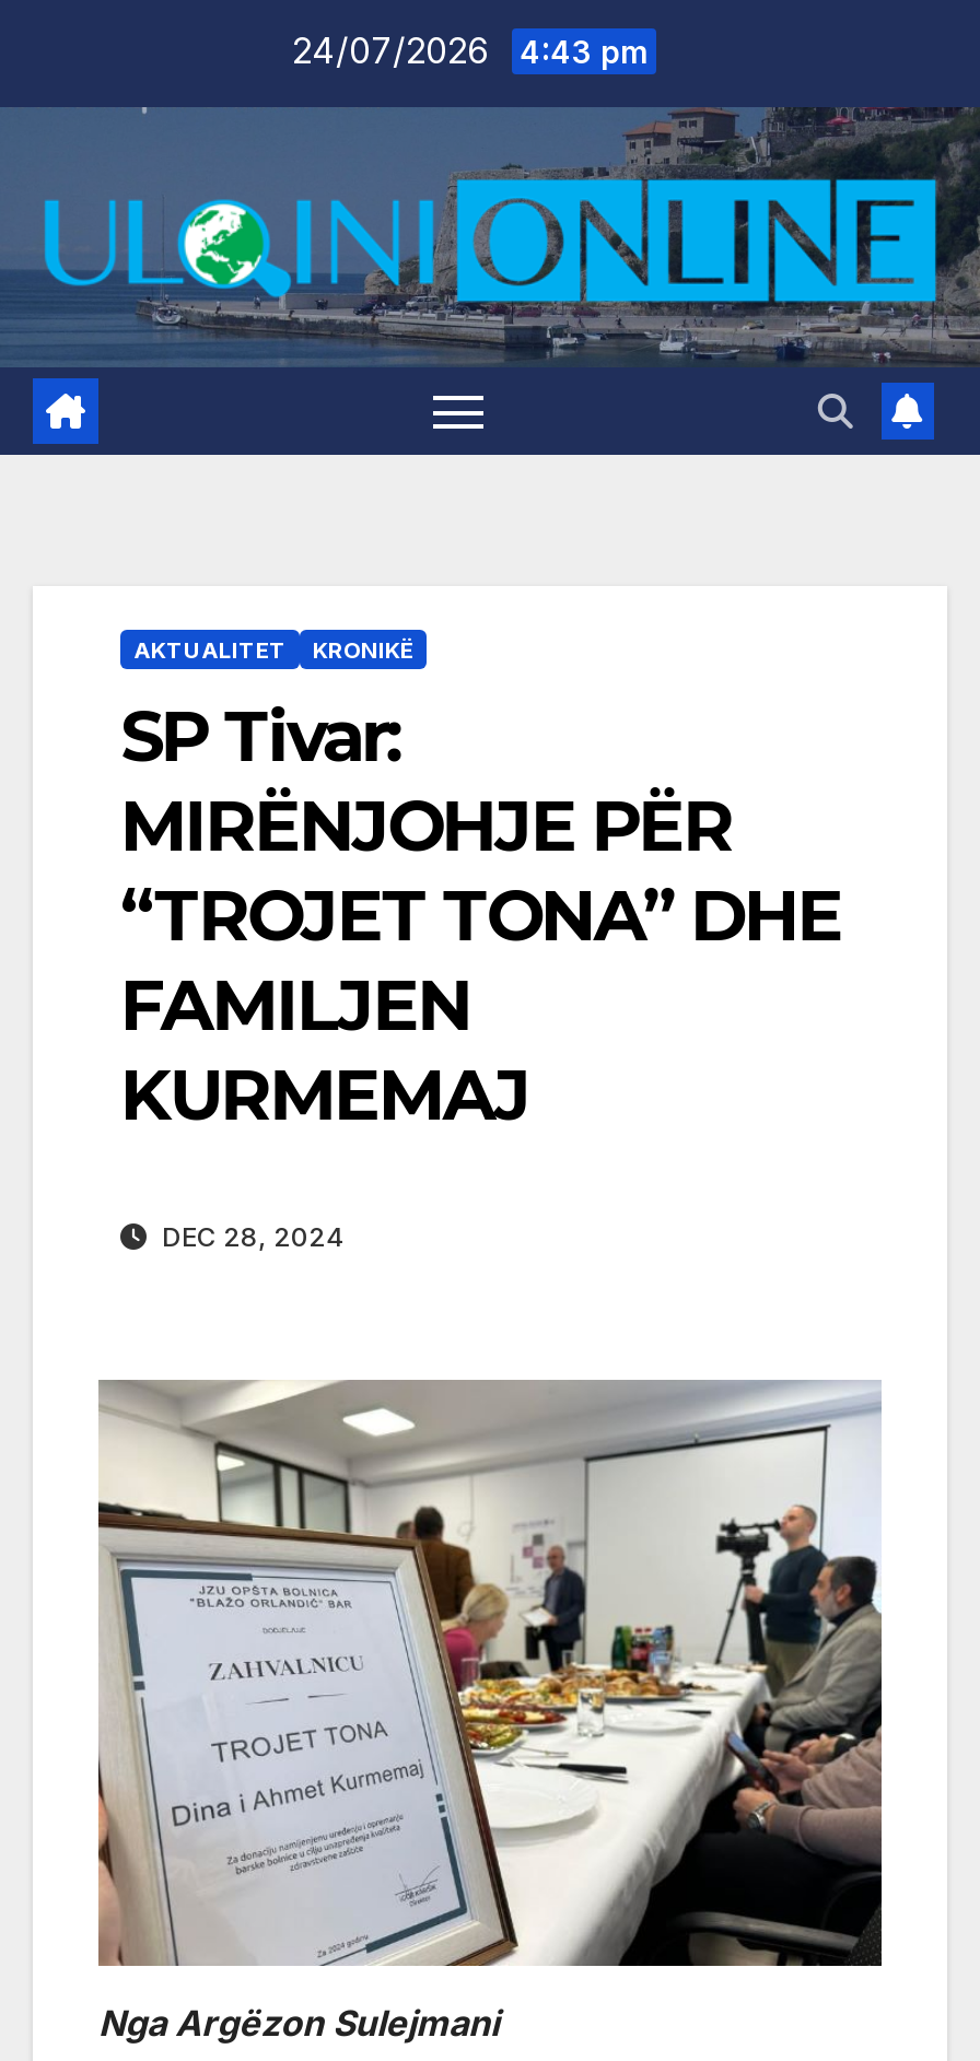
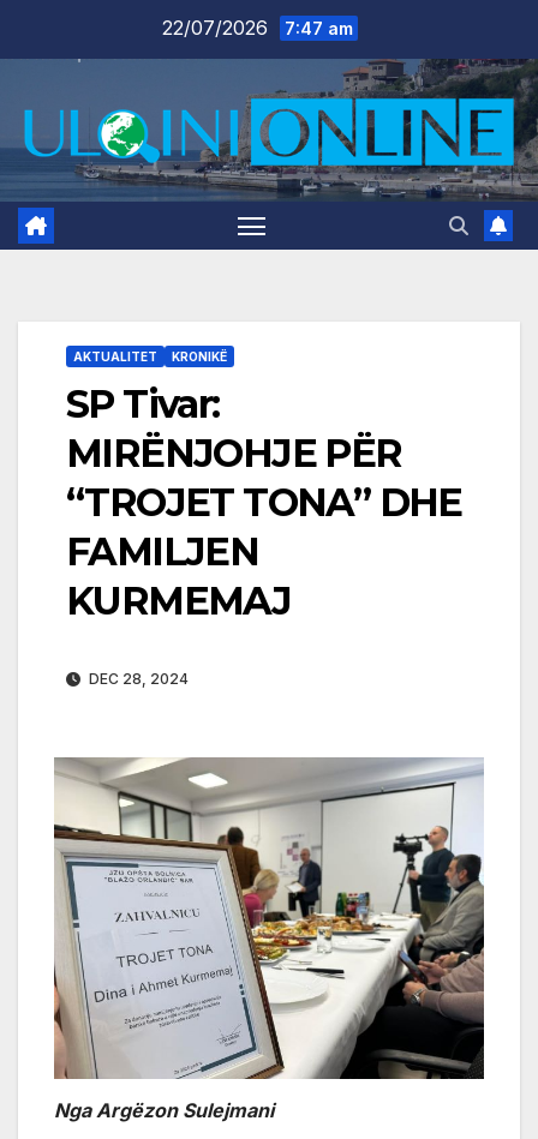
[292,28,646,72] 24/07/2026 4:43 pm -> [162,16,353,40] 22/07/2026 7:47 am

